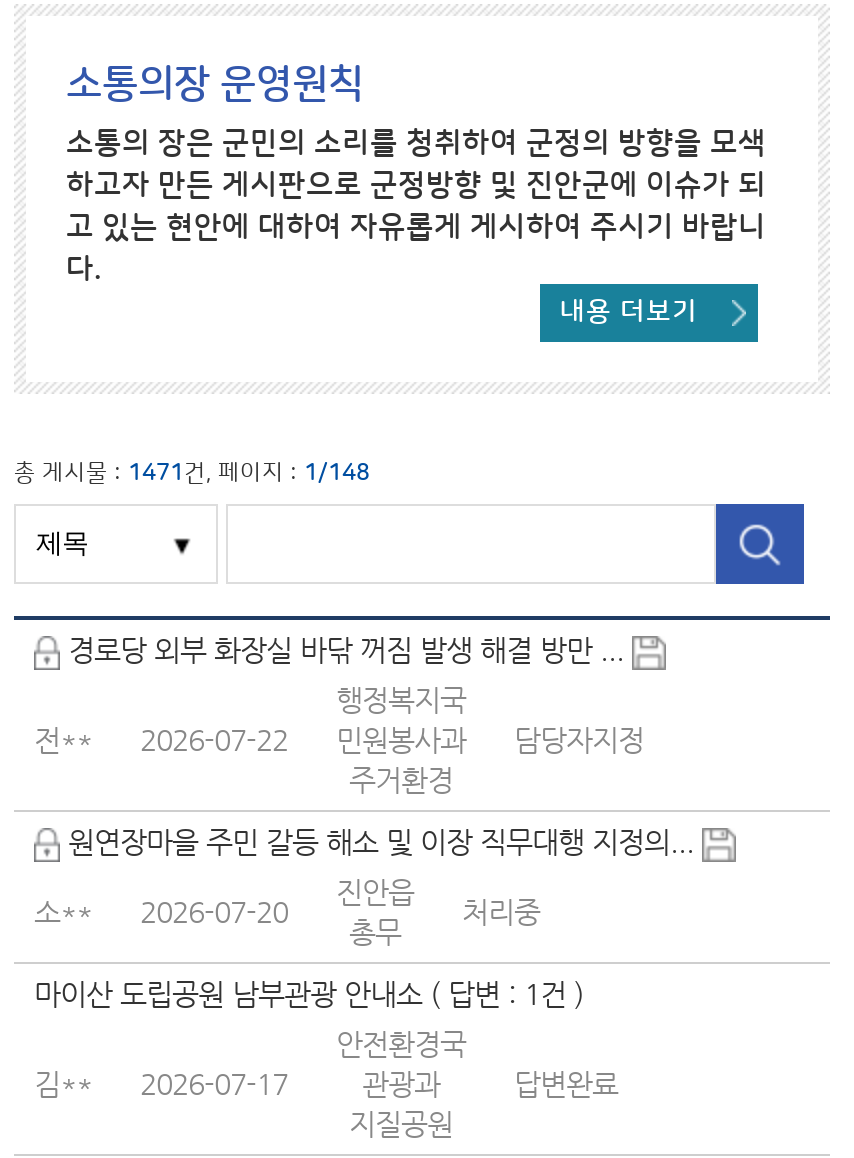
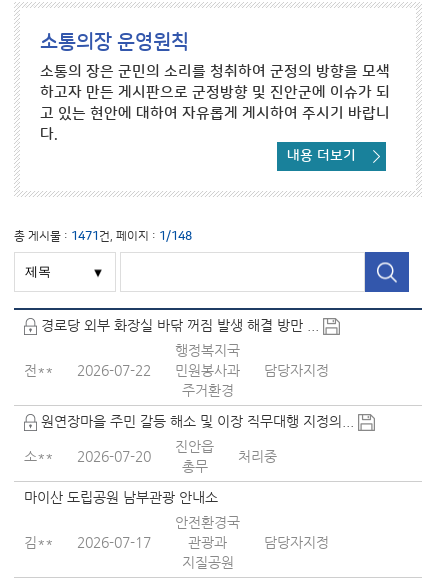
[34,978,584,1010] 마이산 도립공원 남부관광 안내소 ( 답변 : 1건 ) -> [24,489,218,505] 마이산 도립공원 남부관광 안내소
[514,1068,618,1100] 답변완료 -> [264,534,329,550] 담당자지정

